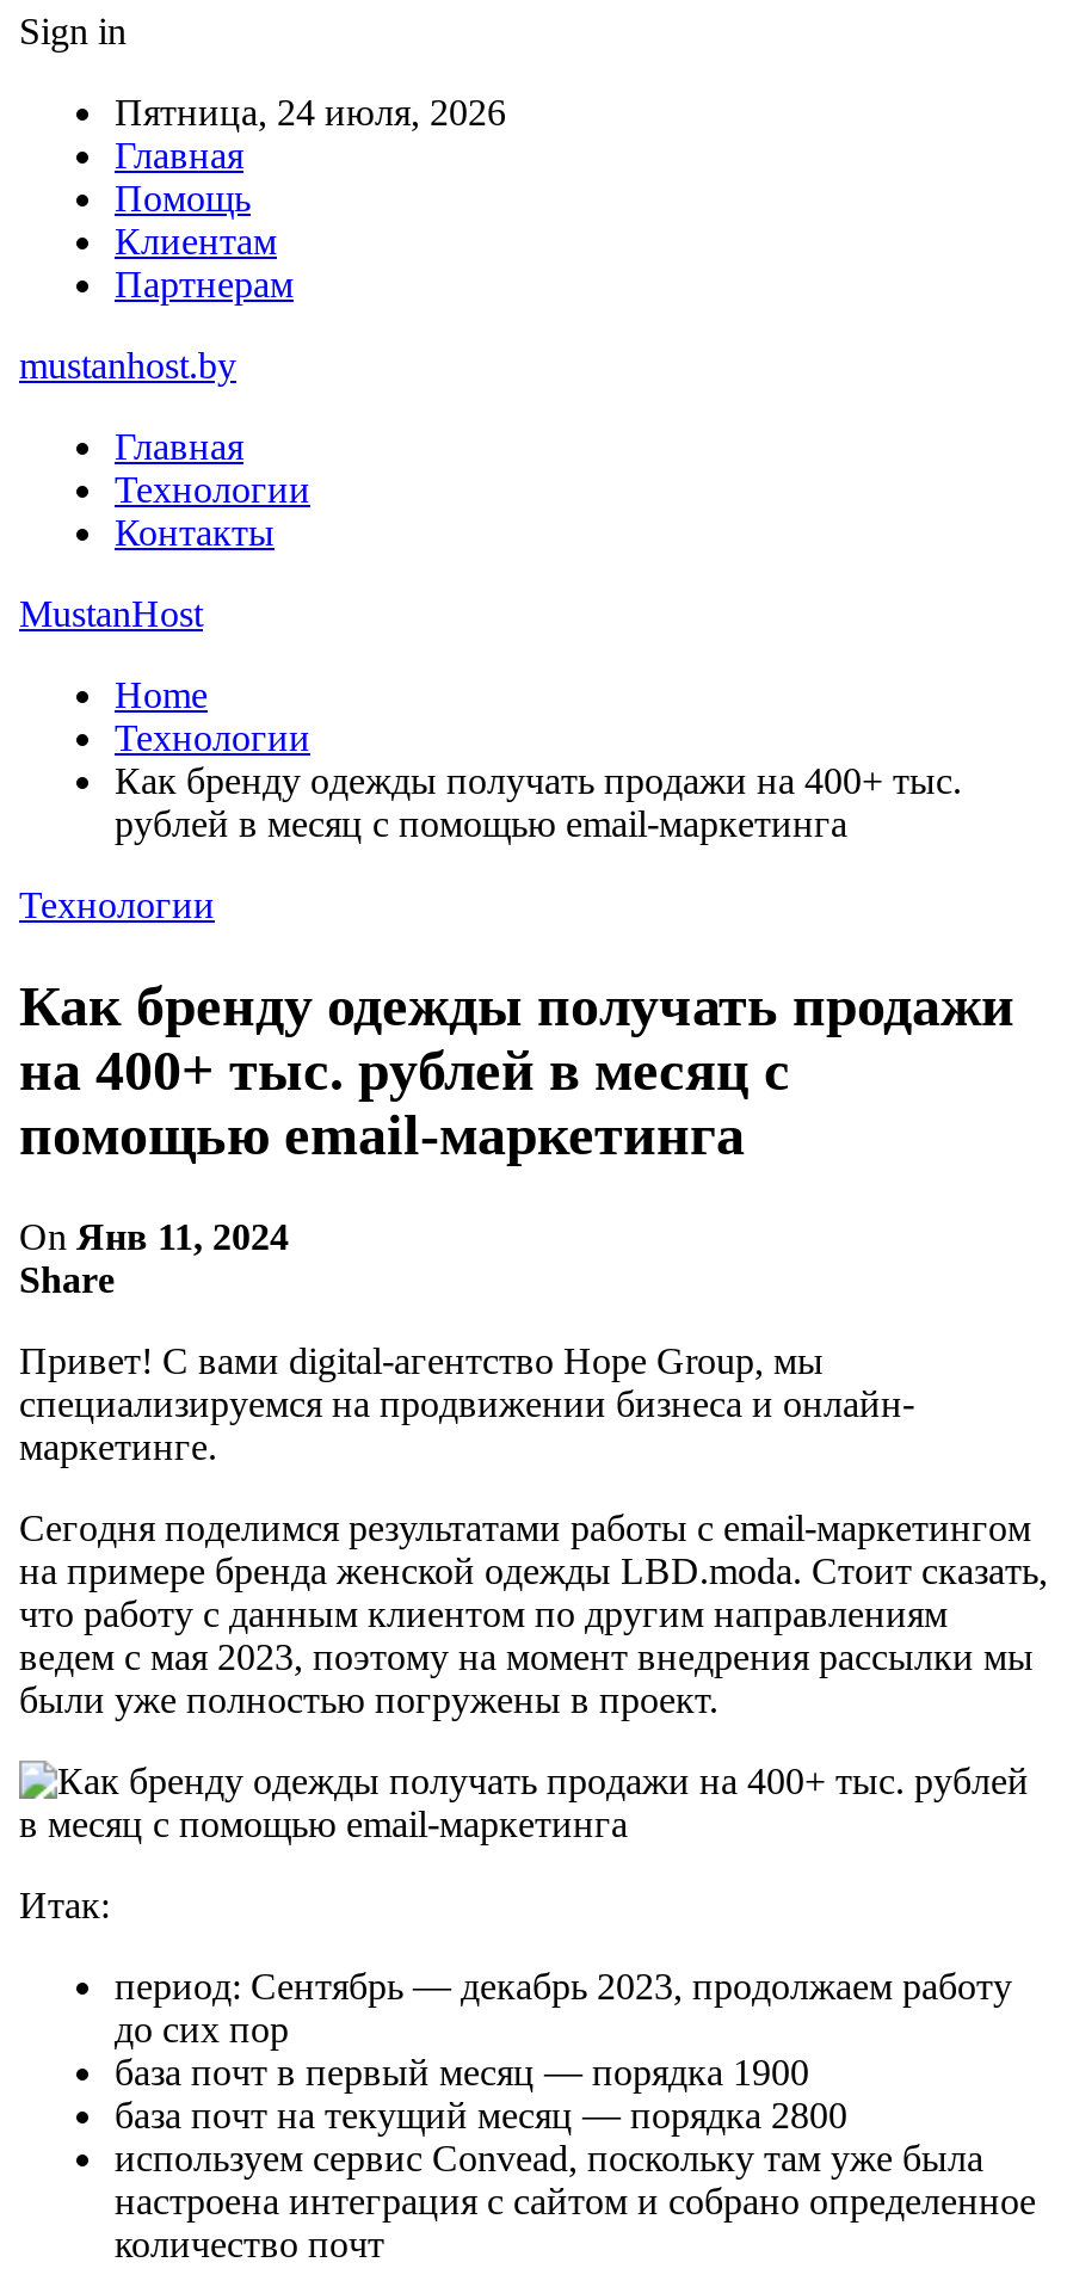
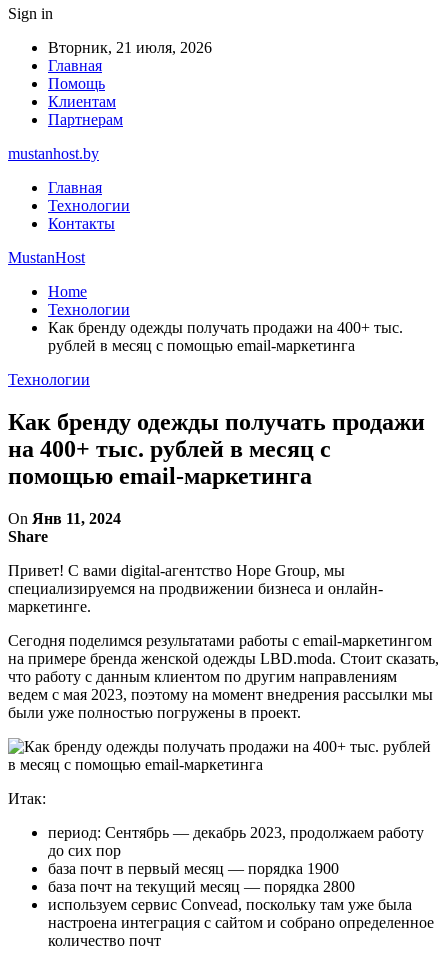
[115,92,506,132] Пятница, 24 июля, 2026 -> [48,39,212,56] Вторник, 21 июля, 2026

